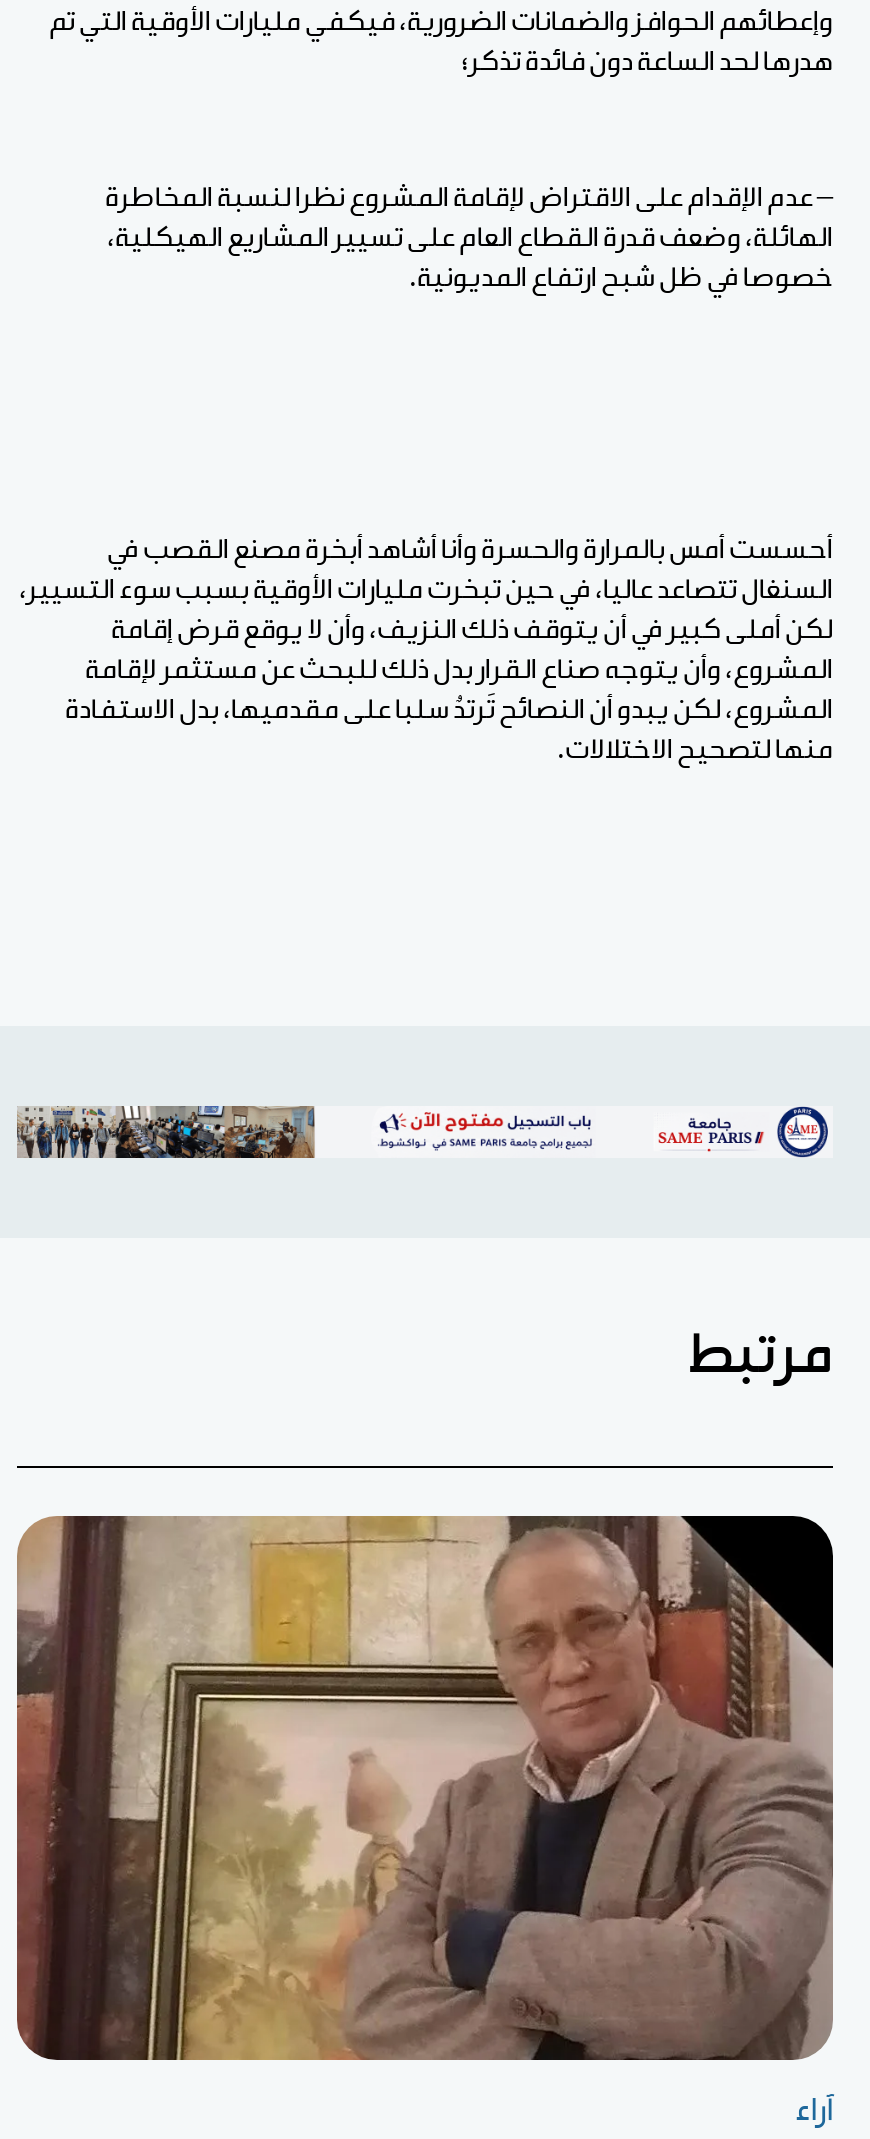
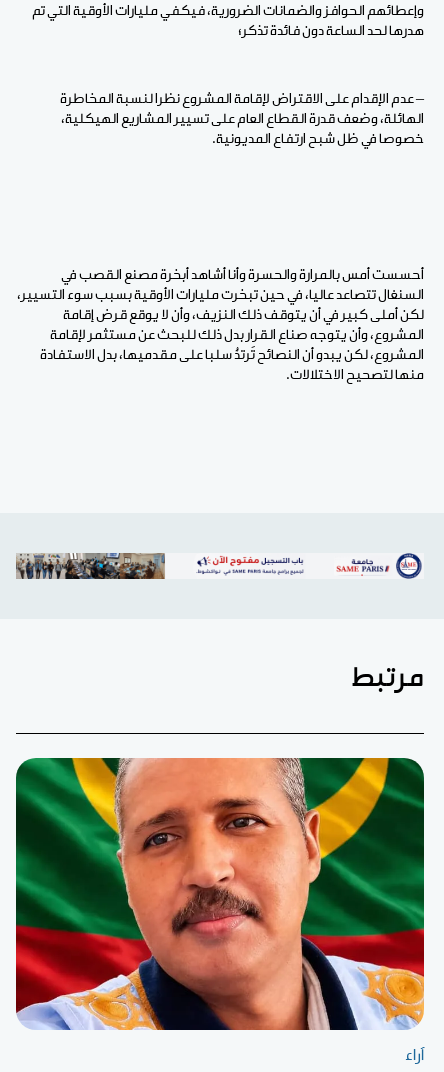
[15,1514,835,2062] [image] -> [15,757,425,1031] [image]

